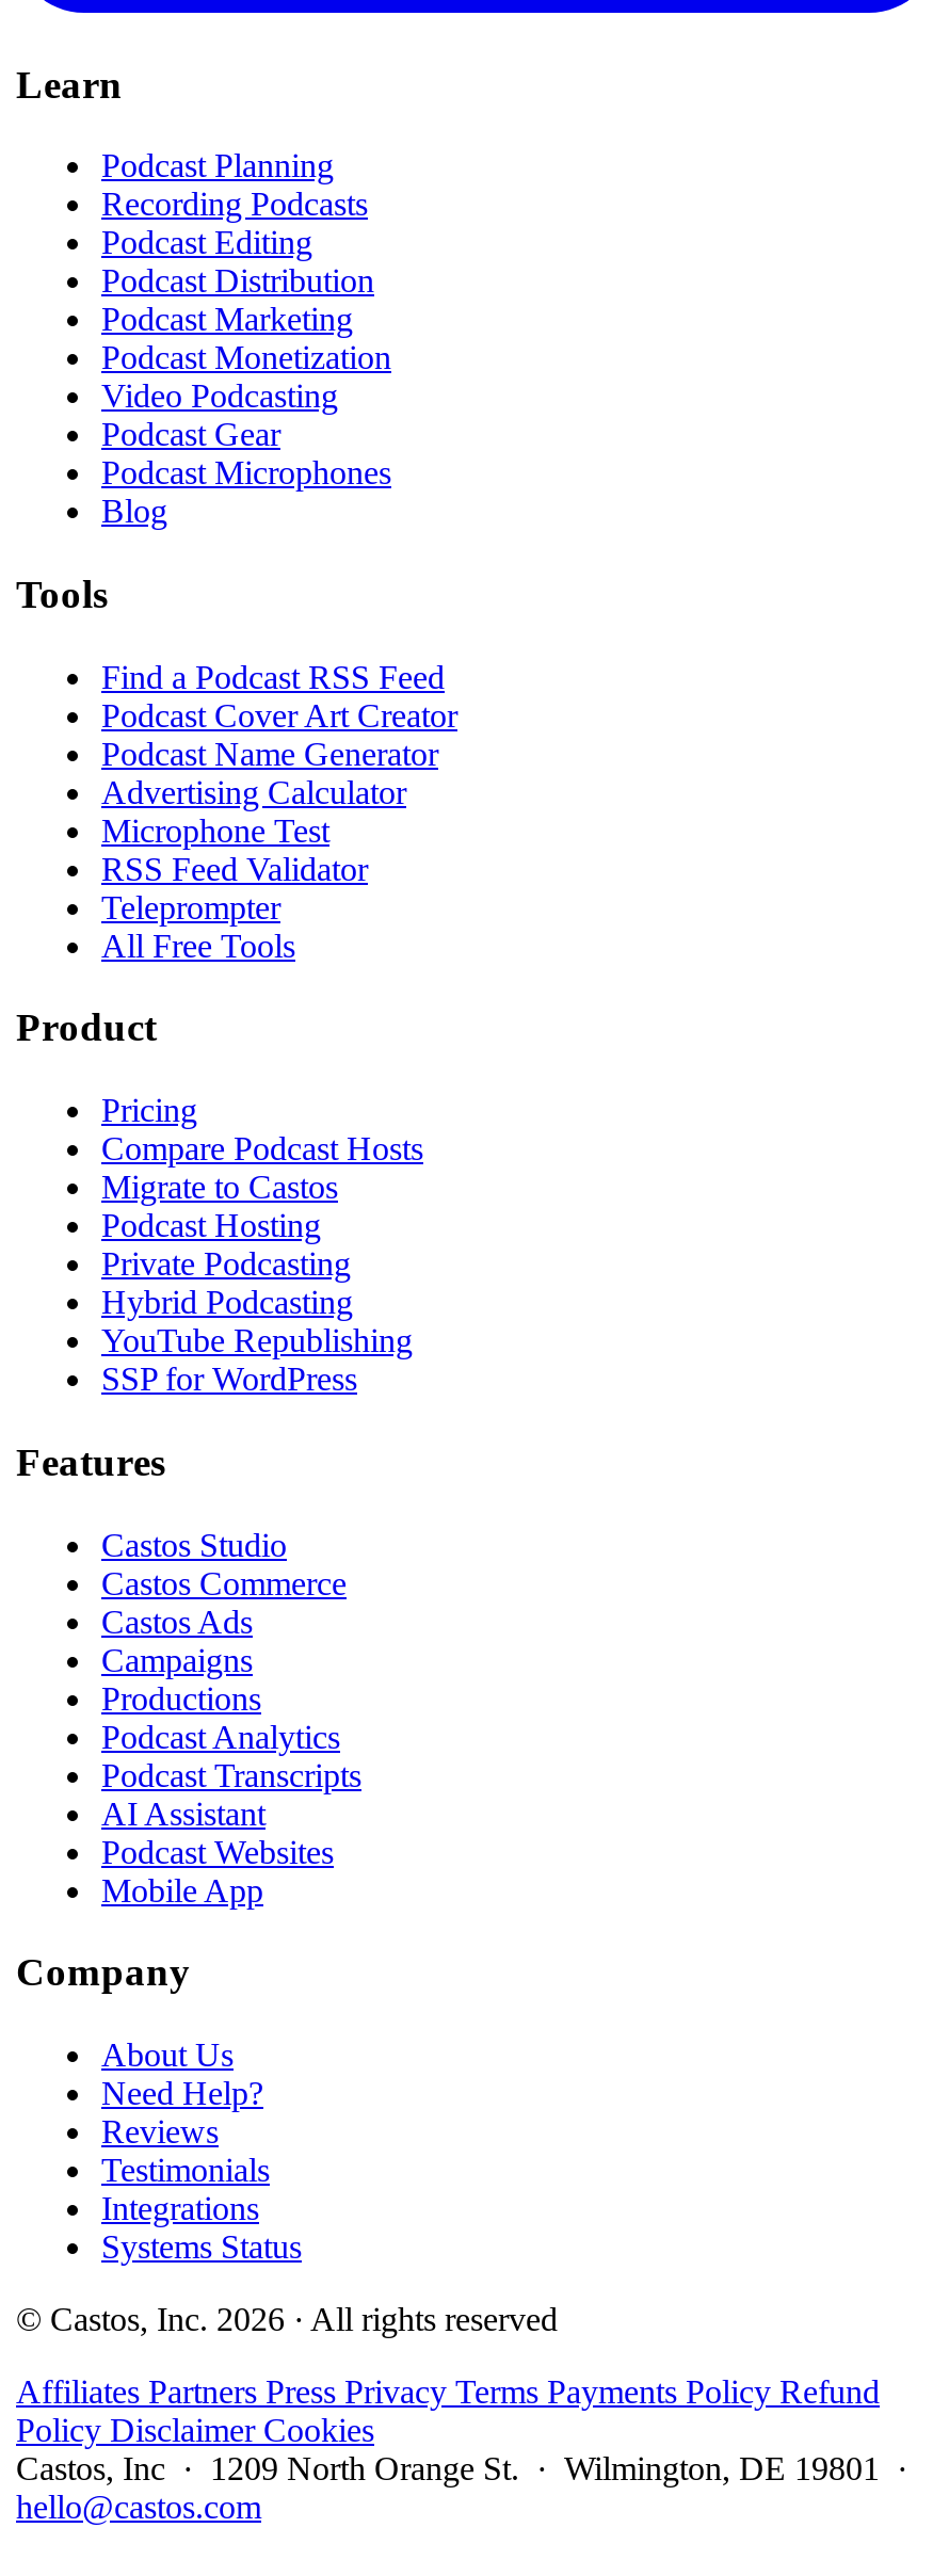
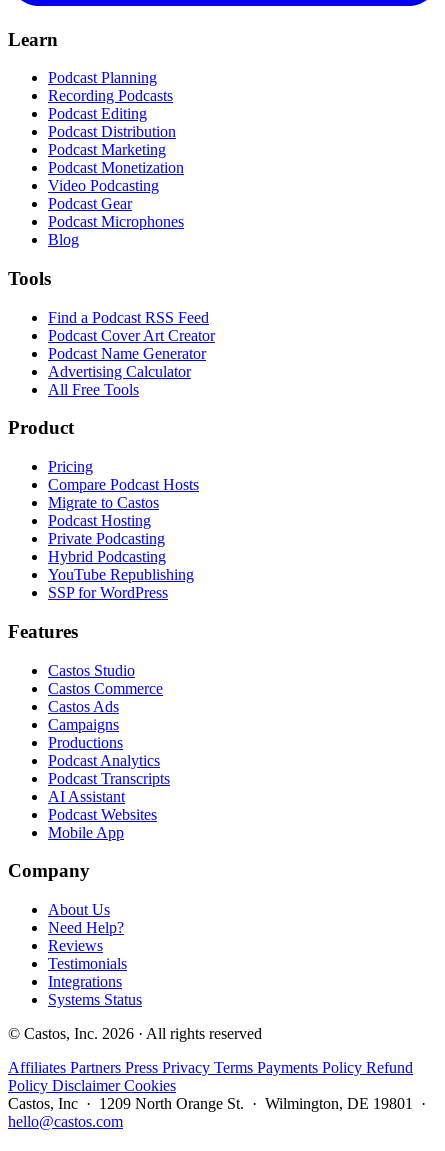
[101,812,368,925] Microphone Test | RSS Feed Validator | Teleprompter -> none

